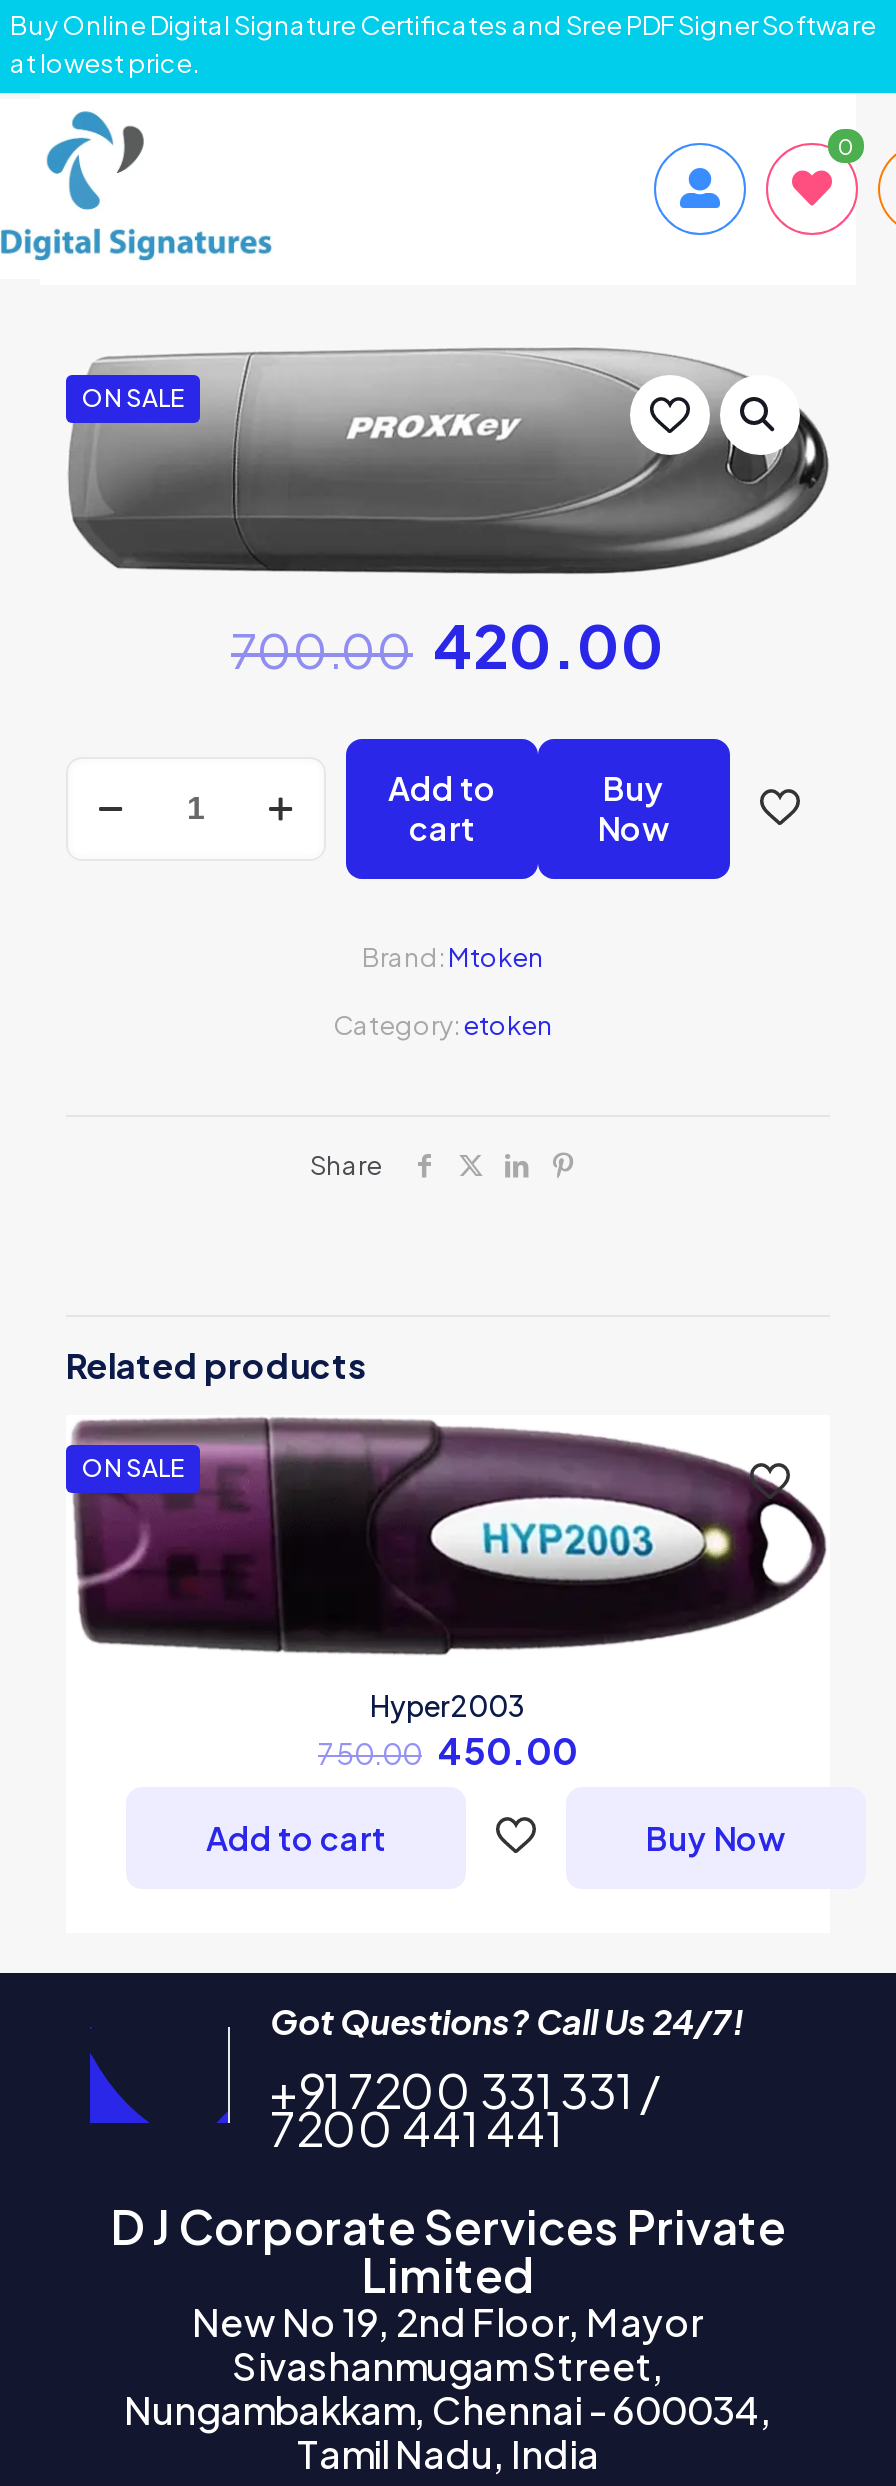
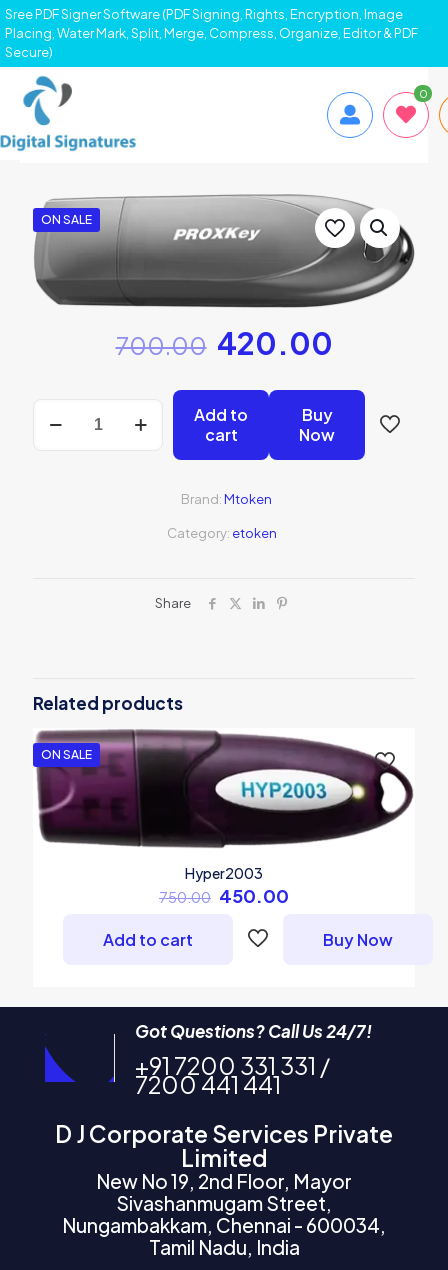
[10,9,876,79] Buy Online Digital Signature Certificates and Sree PDF Signer Software | at lowest price. -> [5,6,418,60] Sree PDF Signer Software (PDF Signing, Rights, Encryption, Image | Placing, Water Mark, Split, Merge, Compress, Organize, Editor & PDF | Secure)

